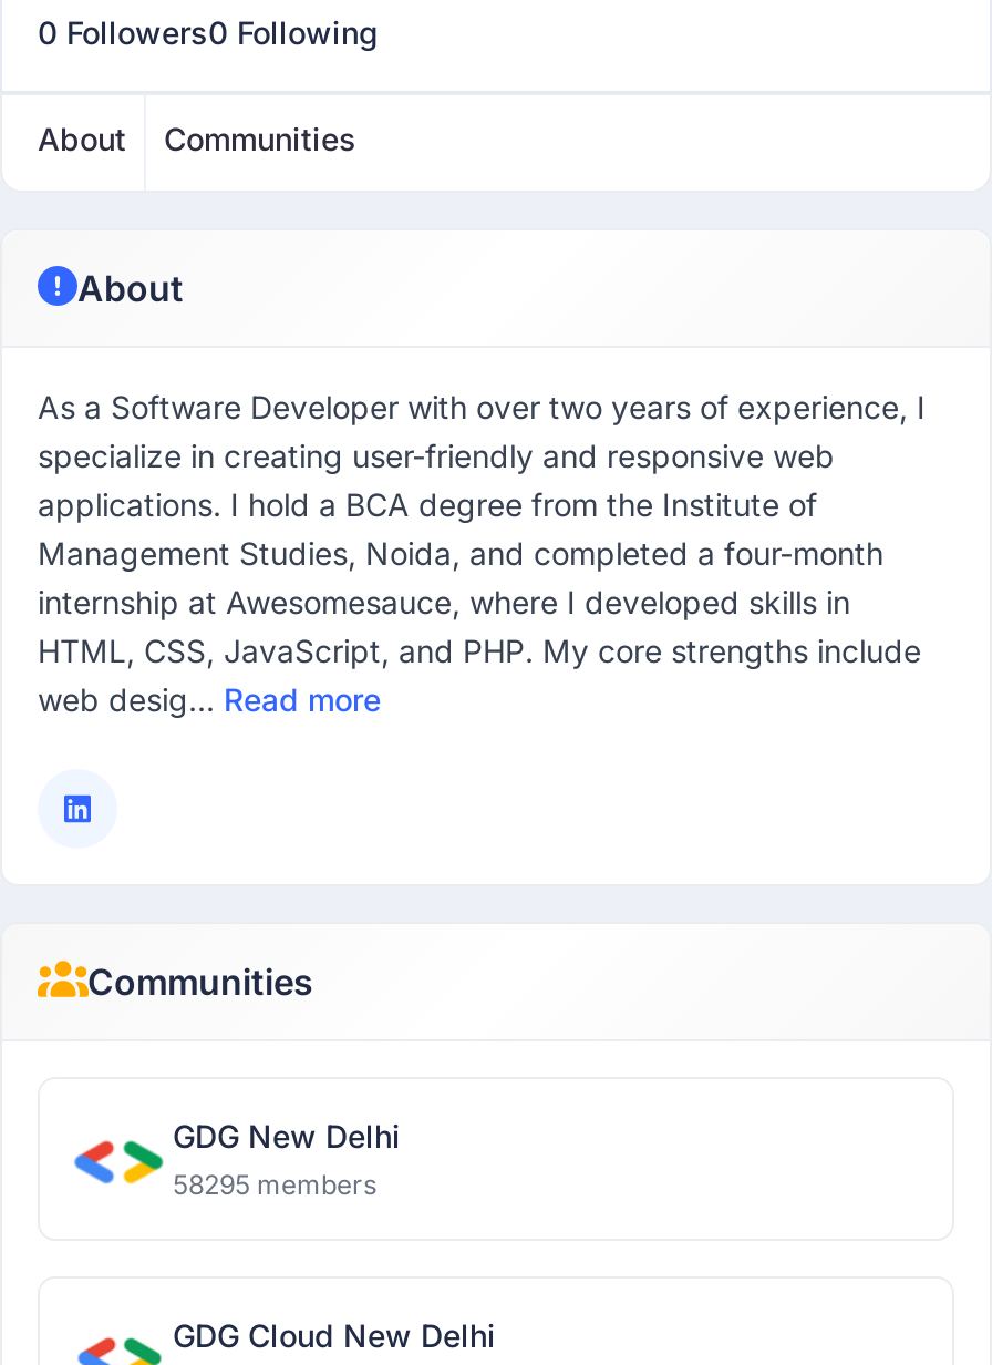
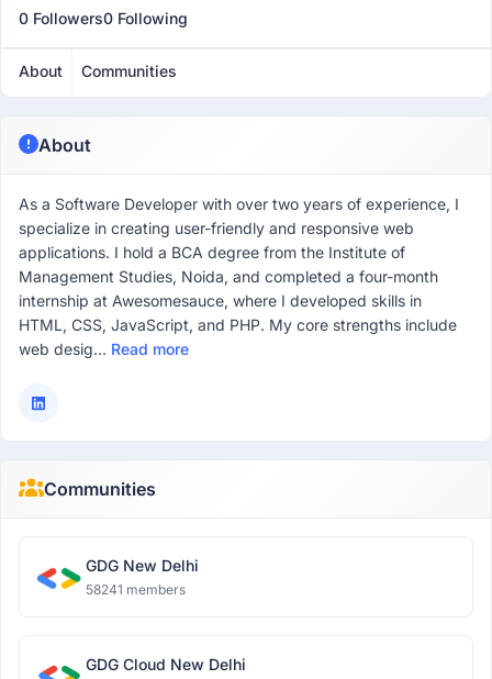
[173,1168,376,1201] 58295 members -> [86,581,186,598] 58241 members

